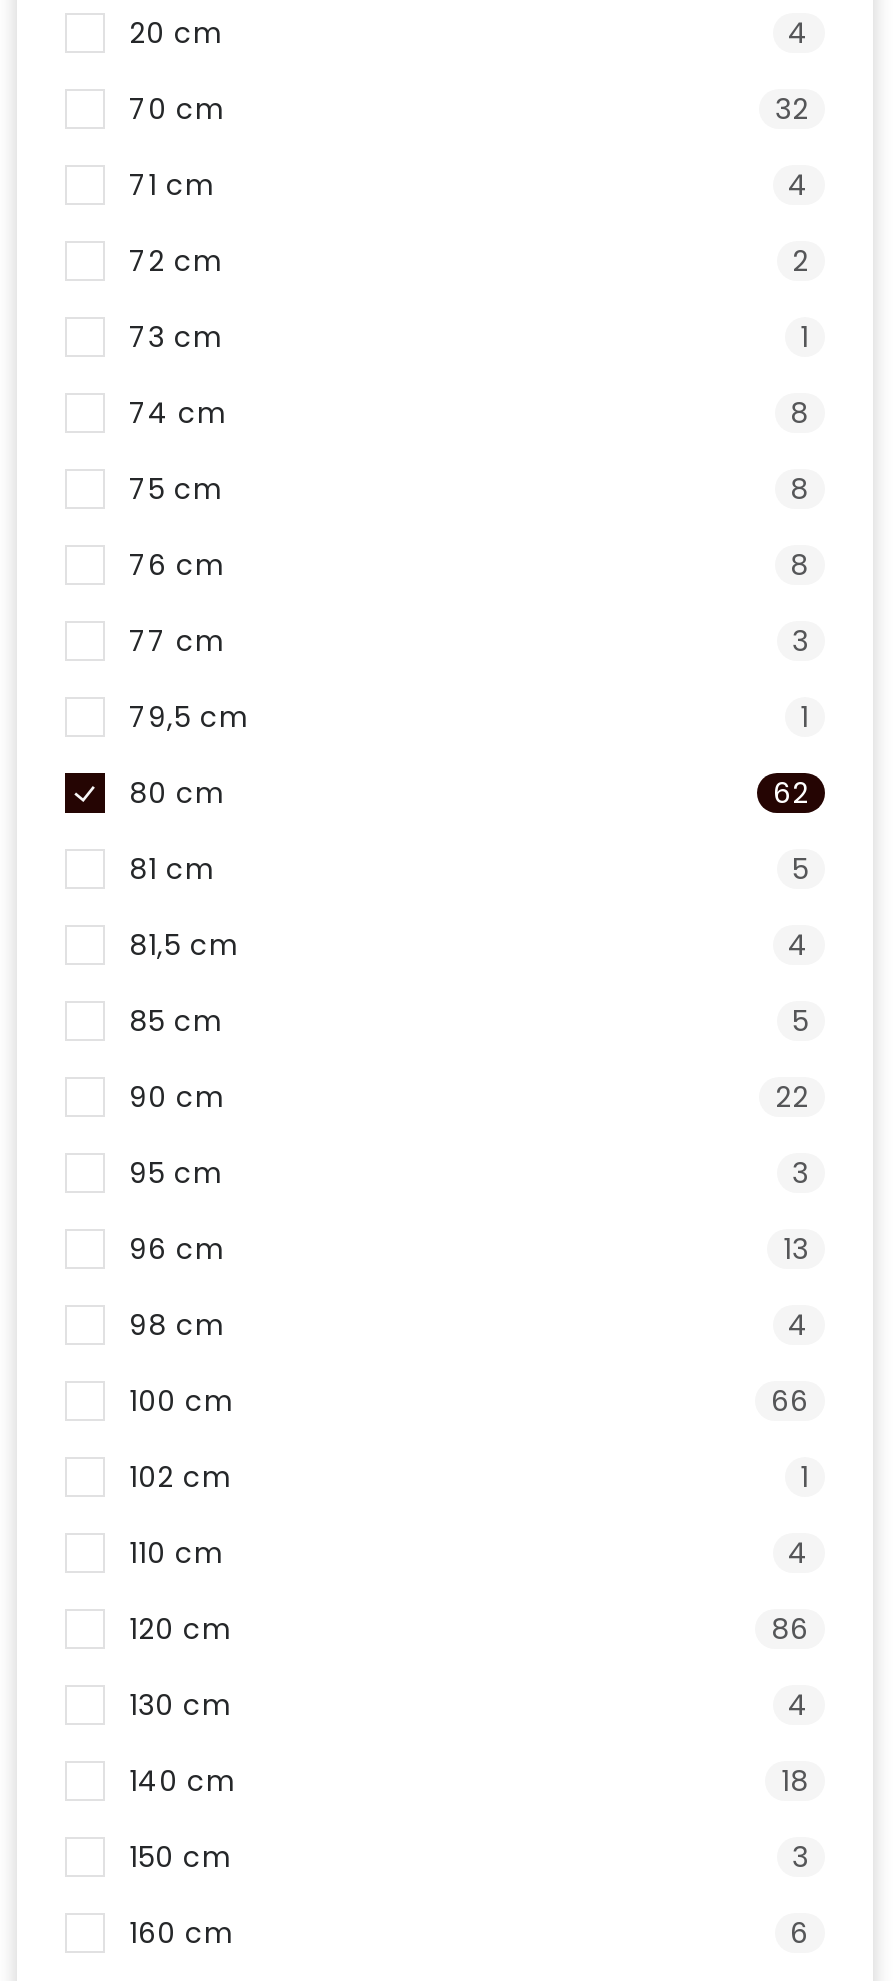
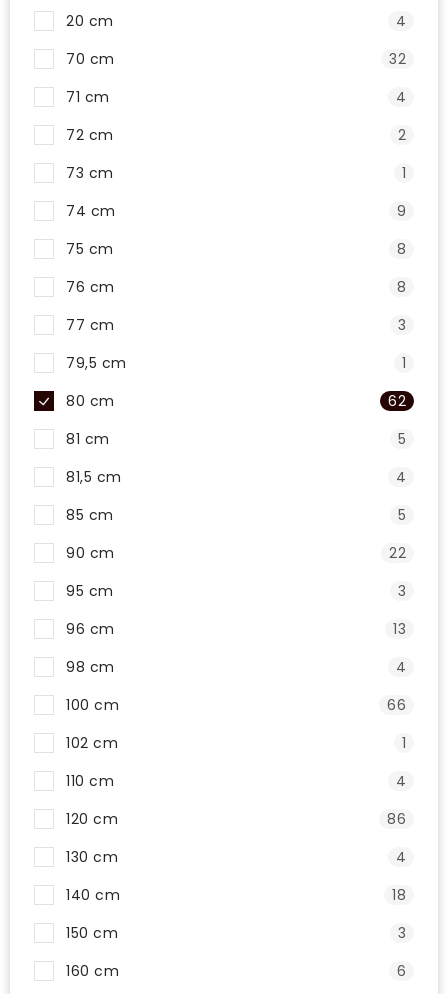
[790,393,809,433] 8 -> [396,201,406,221] 9

